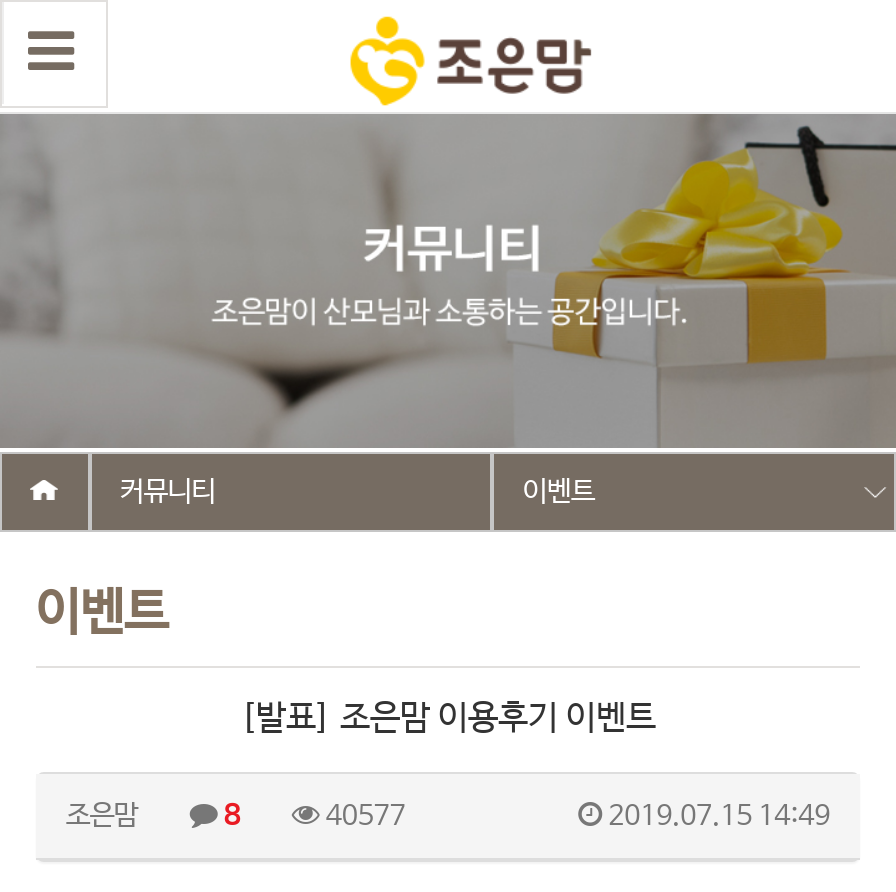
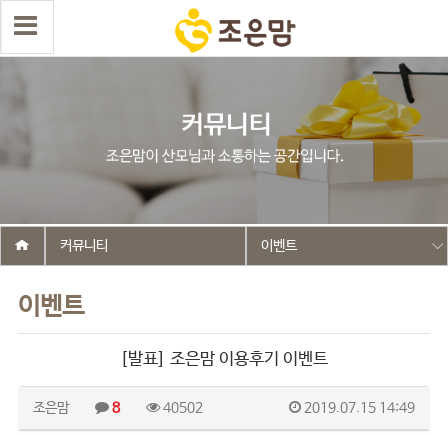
[320,799,406,831] 40577 -> [160,399,203,415] 40502

